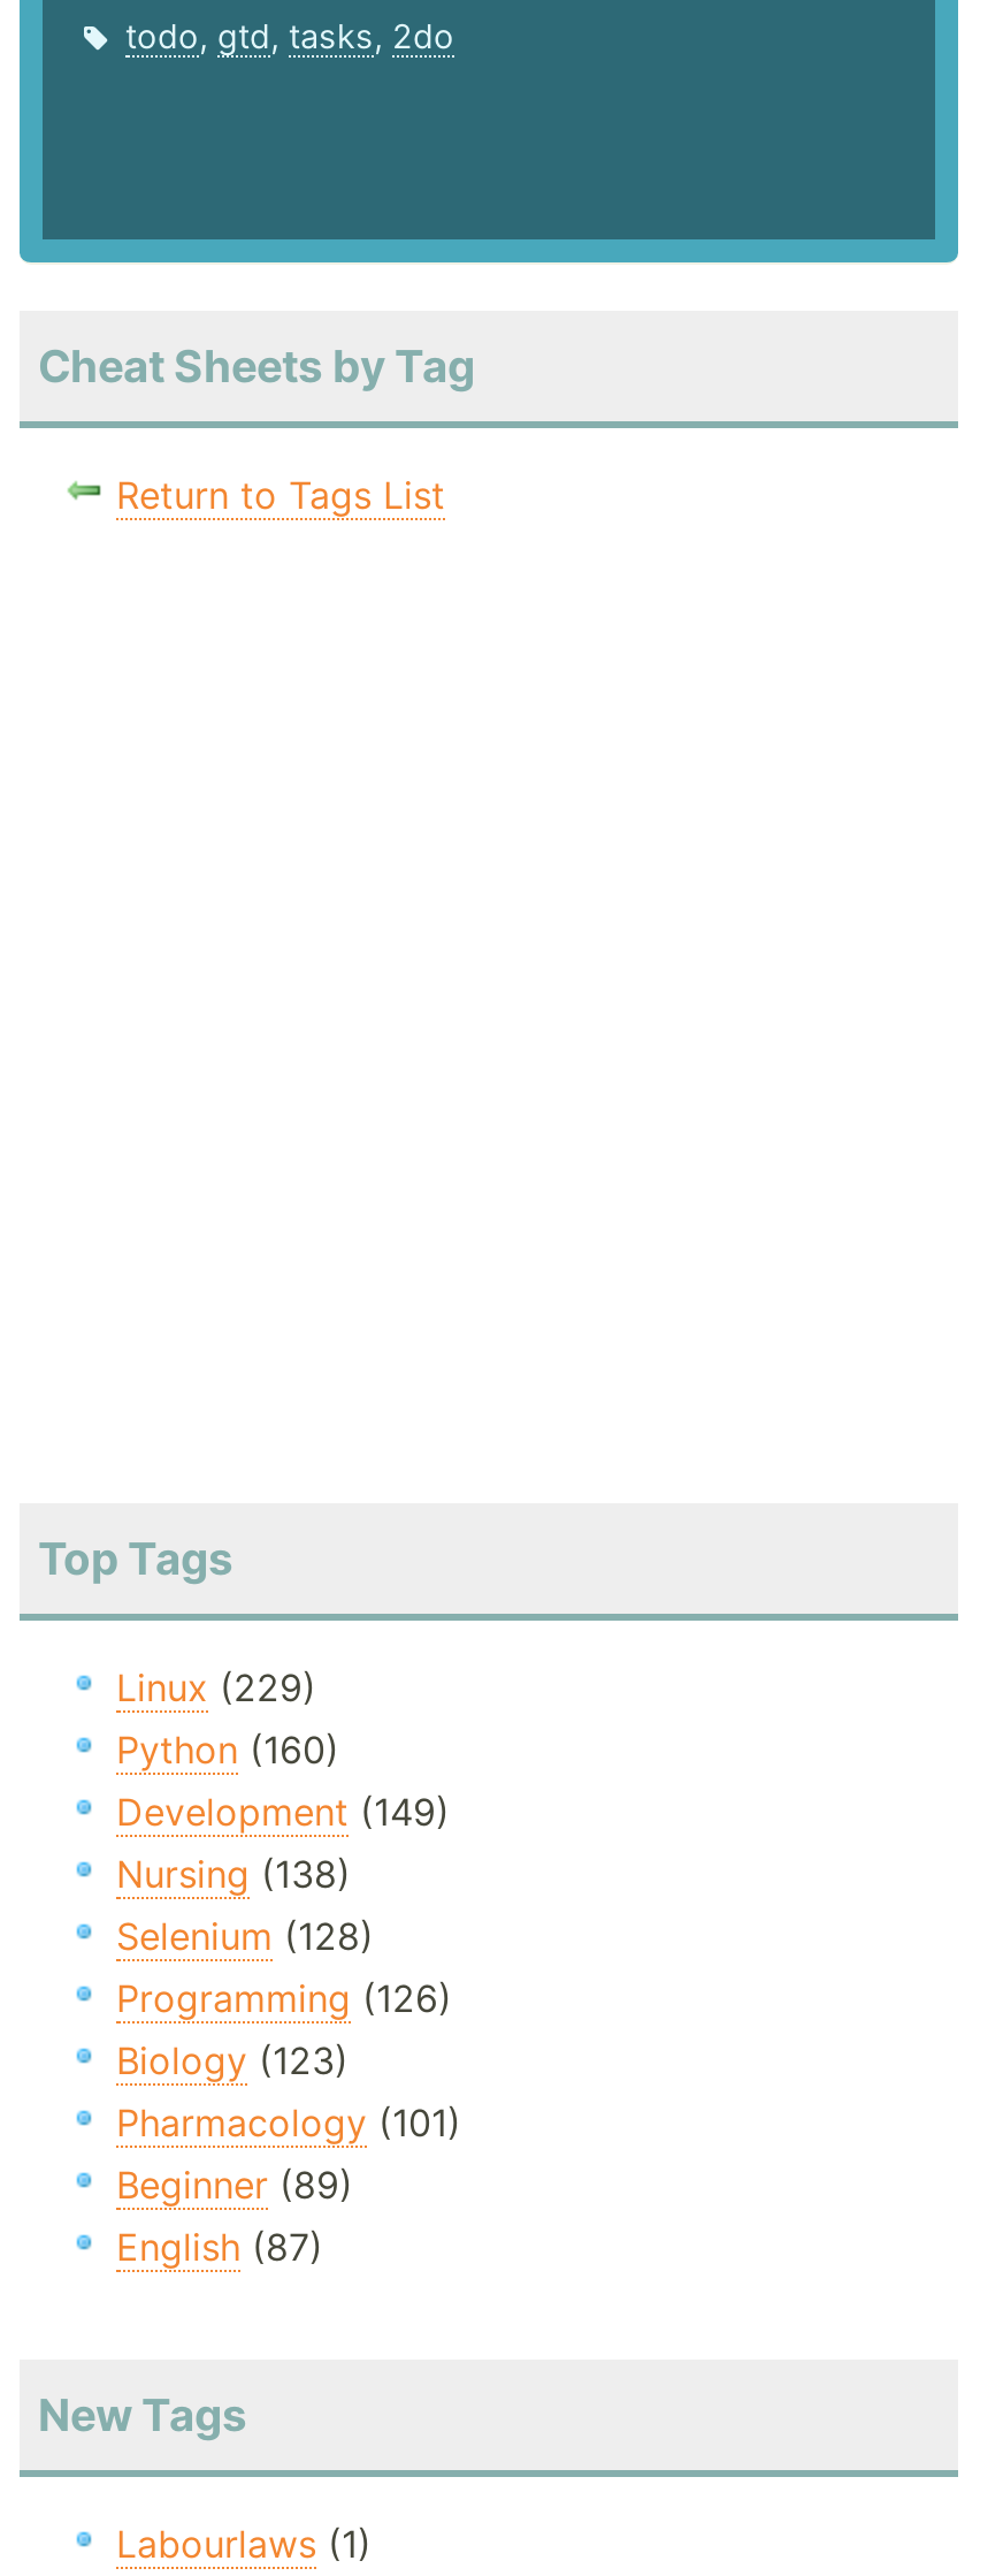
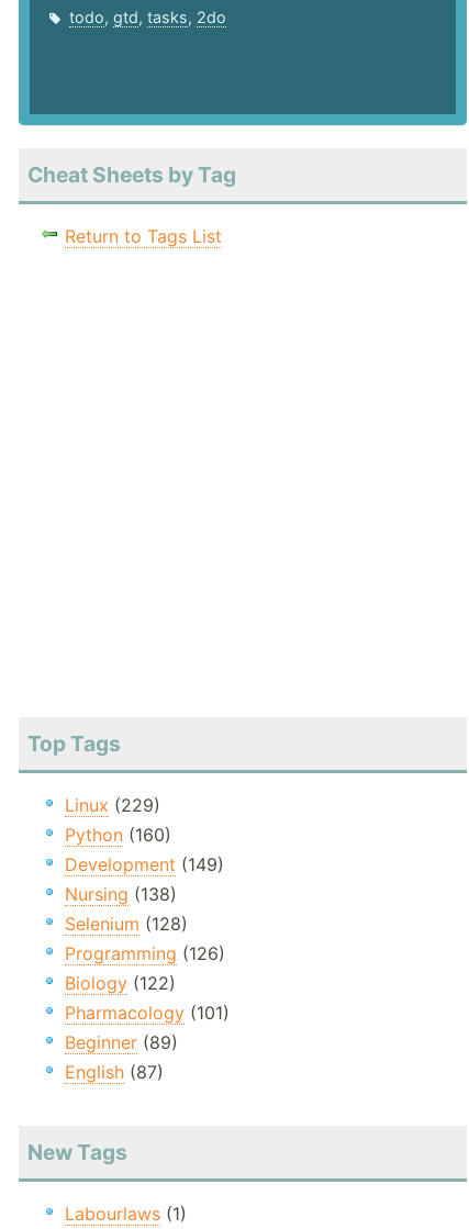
[116,2038,349,2084] Biology (123) -> [65,972,176,994] Biology (122)

